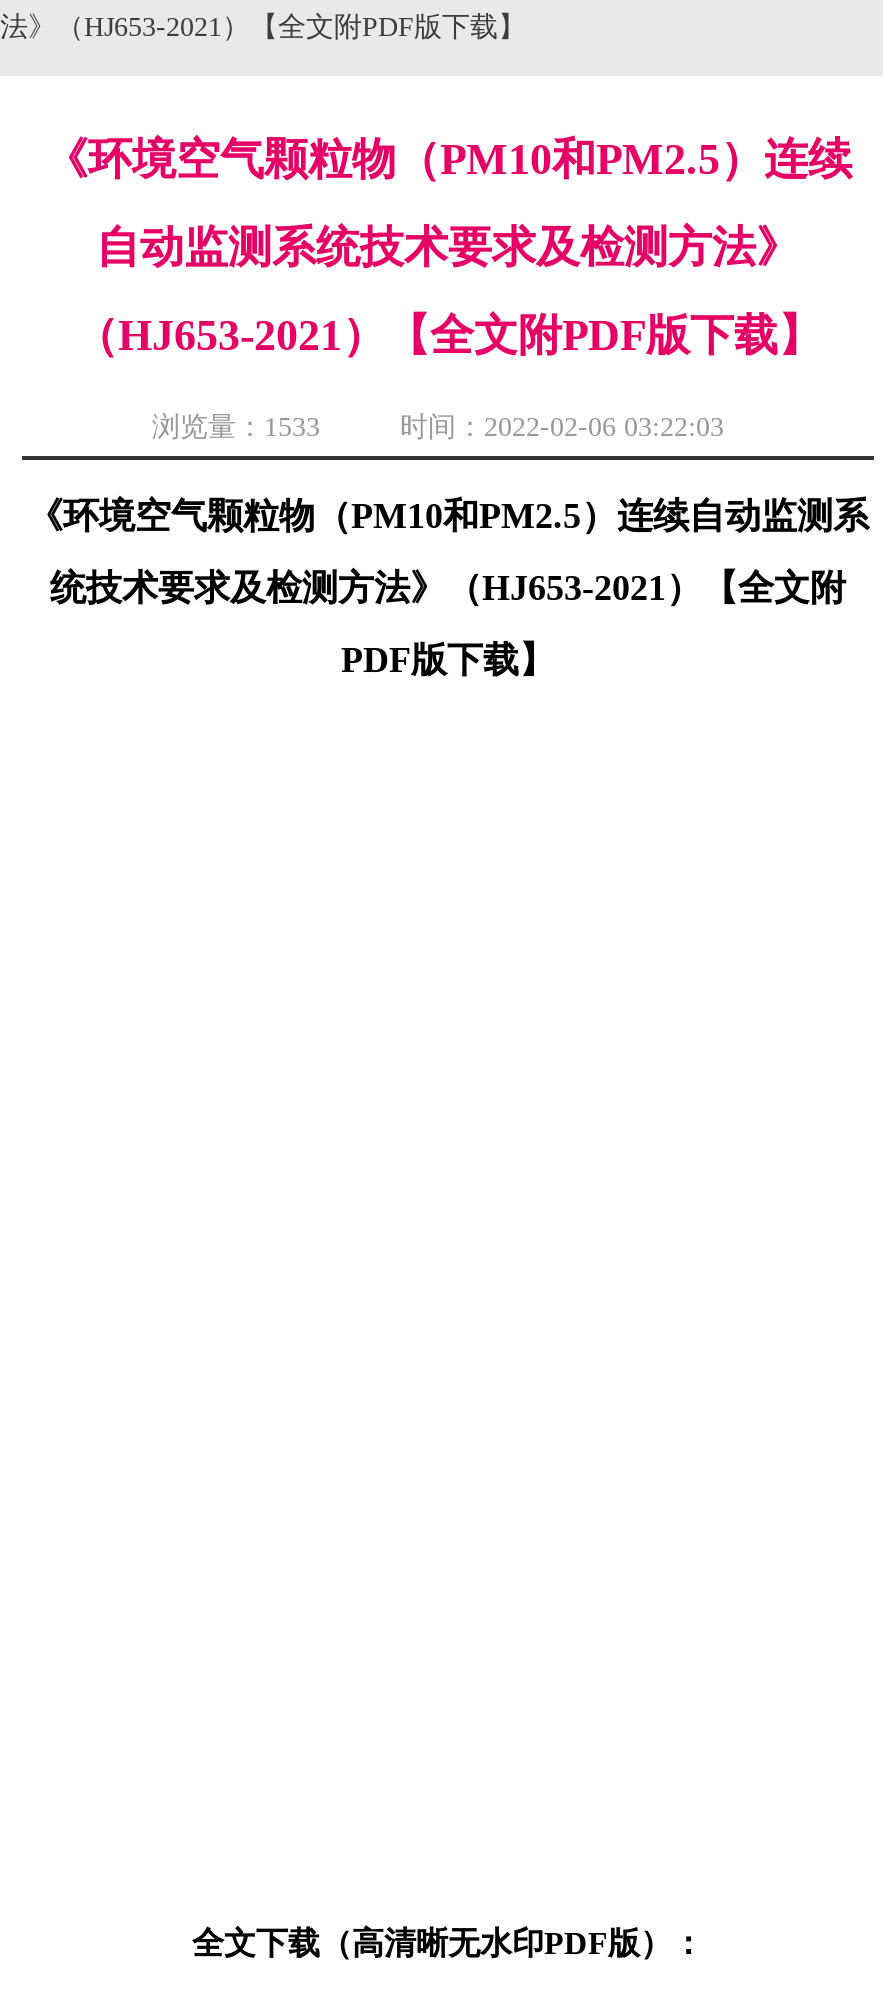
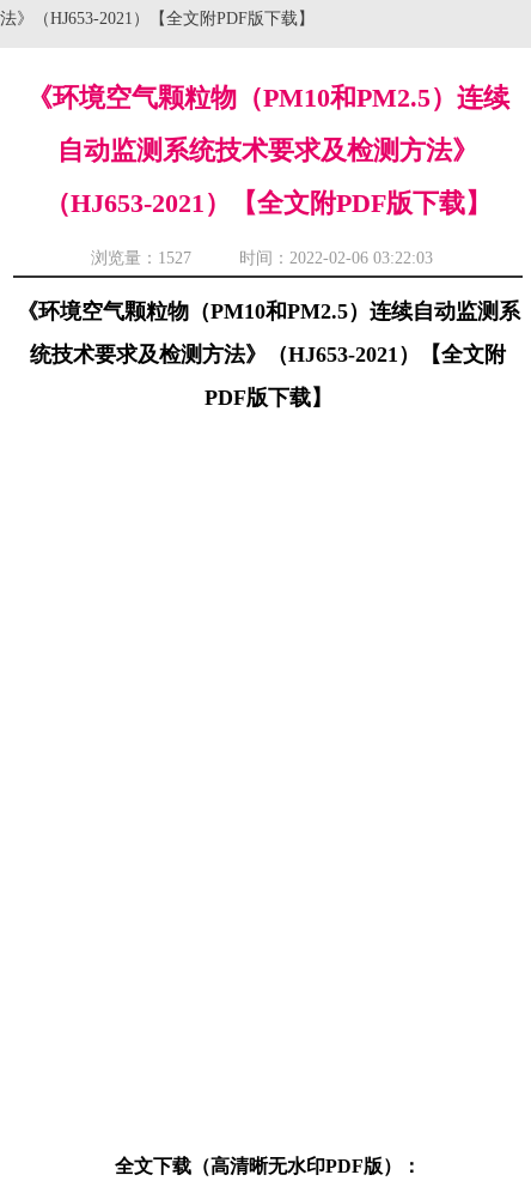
[152,412,724,442] 浏览量：1533 时间：2022-02-06 03:22:03 -> [91,249,433,267] 浏览量：1527 时间：2022-02-06 03:22:03

